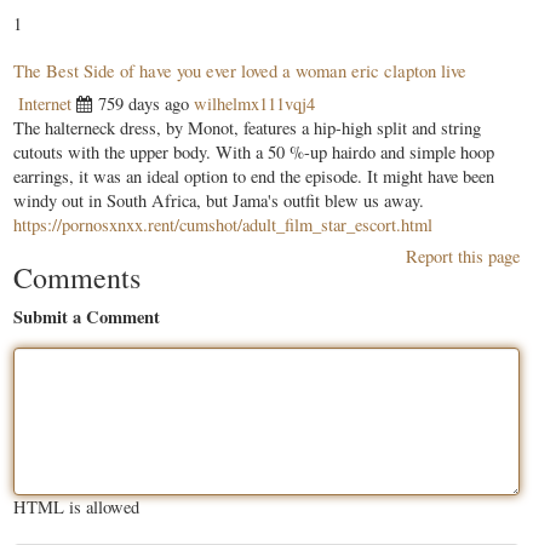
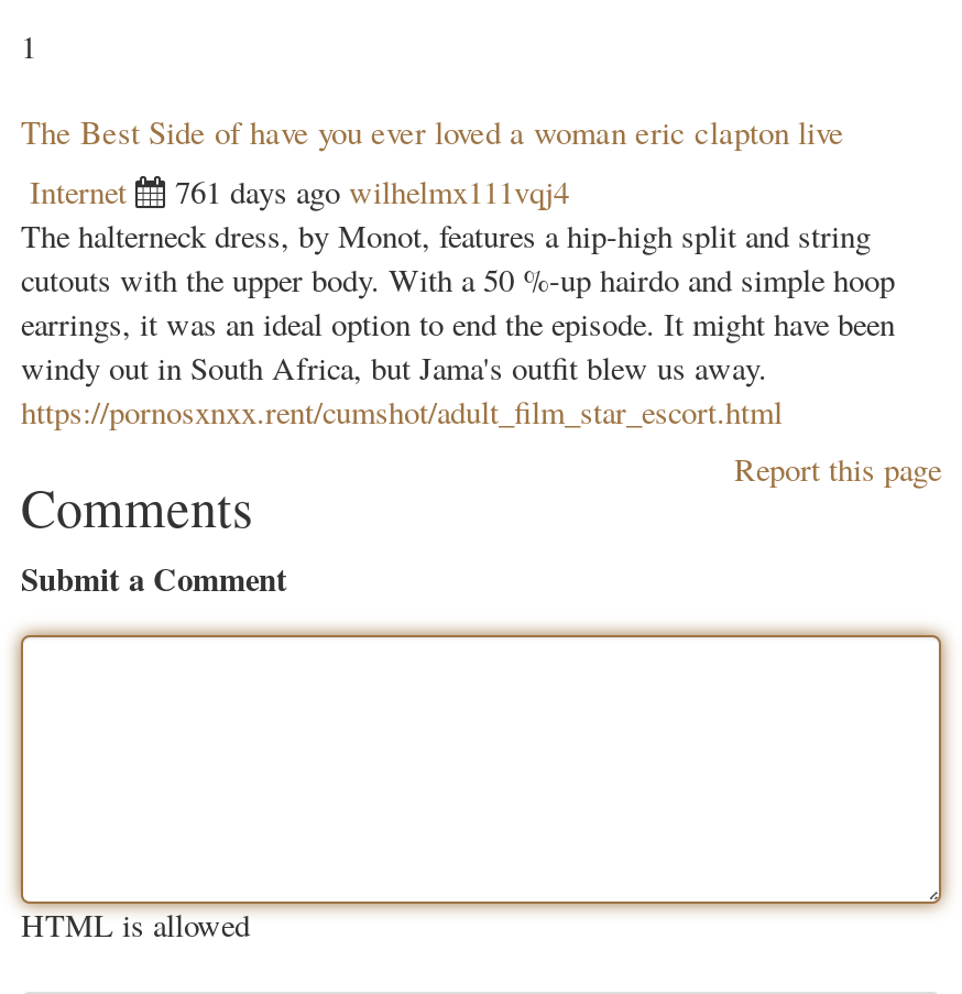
[98,92,315,115] 759 days ago wilhelmx111vqj4 -> [175,171,569,212] 761 days ago wilhelmx111vqj4

